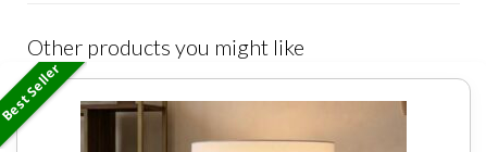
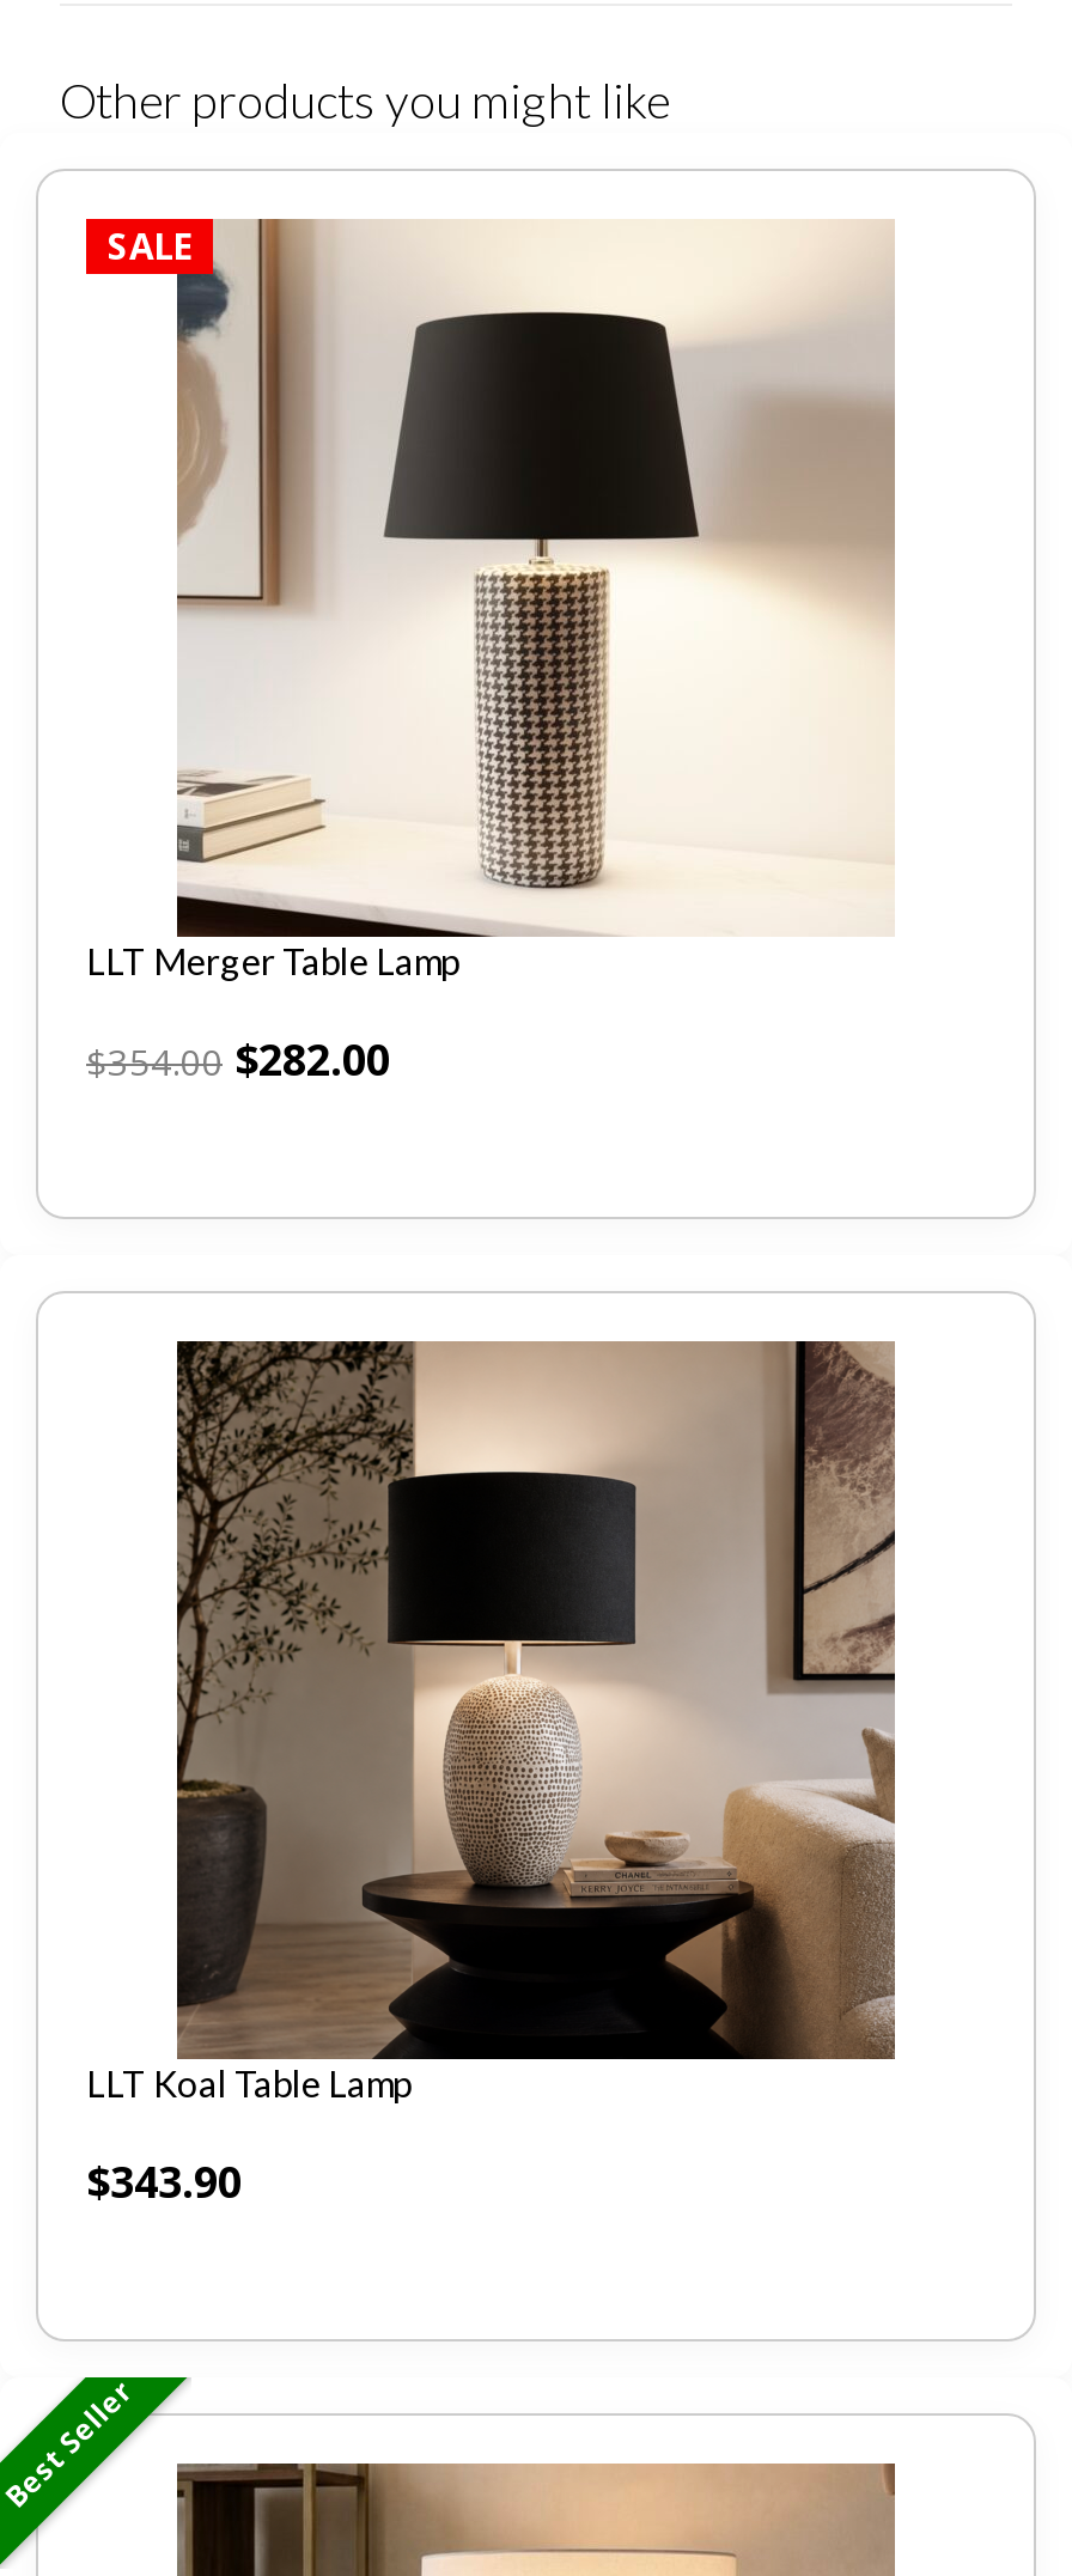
none -> [86,939,459,1088] LLT Merger Table Lamp | $354.00 $282.00
none -> [86,1339,897,2210] [image] | LLT Koal Table Lamp | $343.90
none -> [108,219,893,937] [image] | SALE

